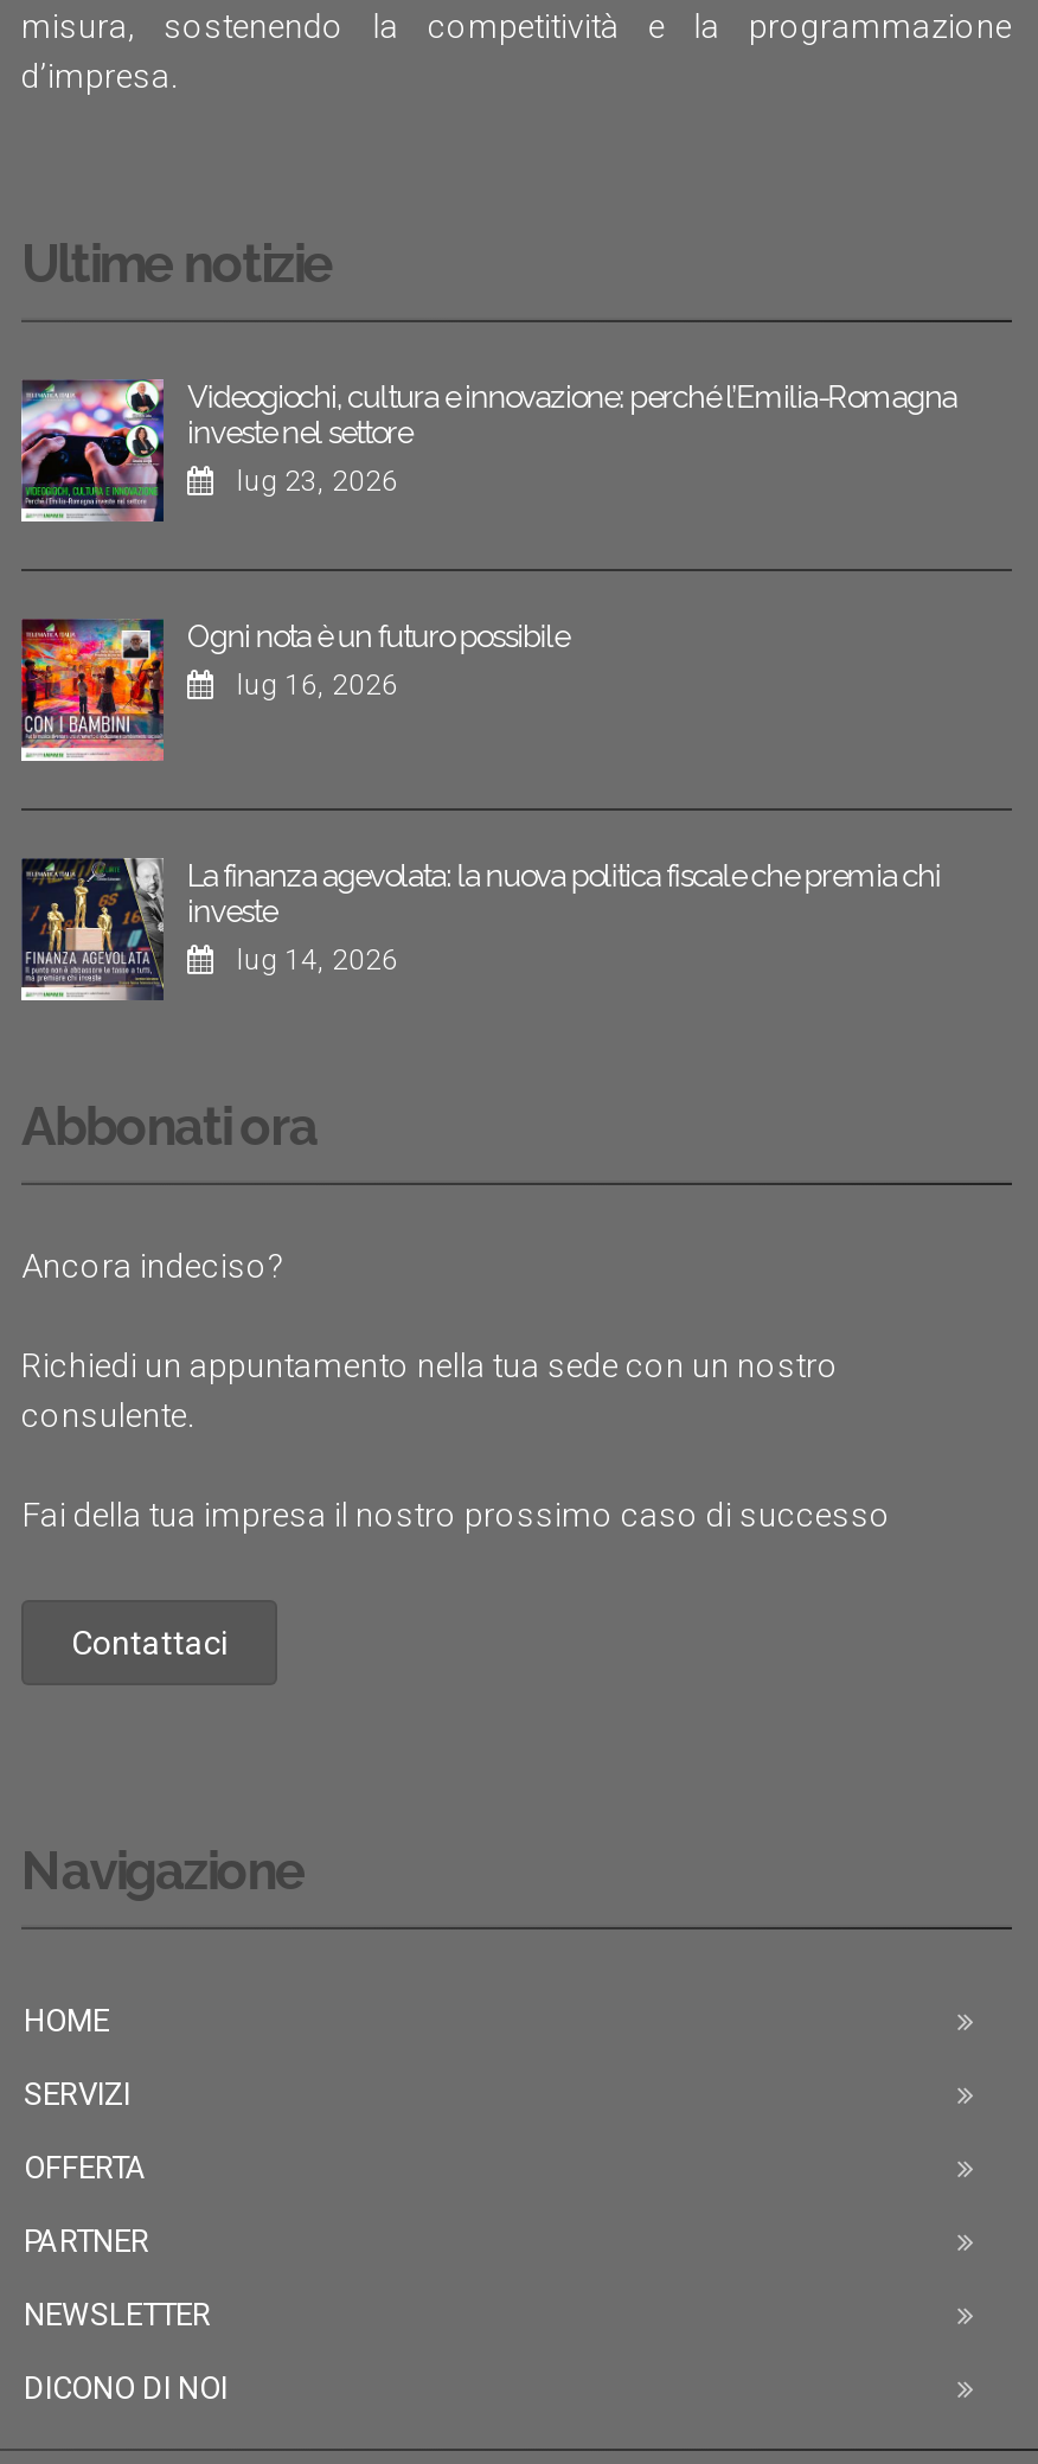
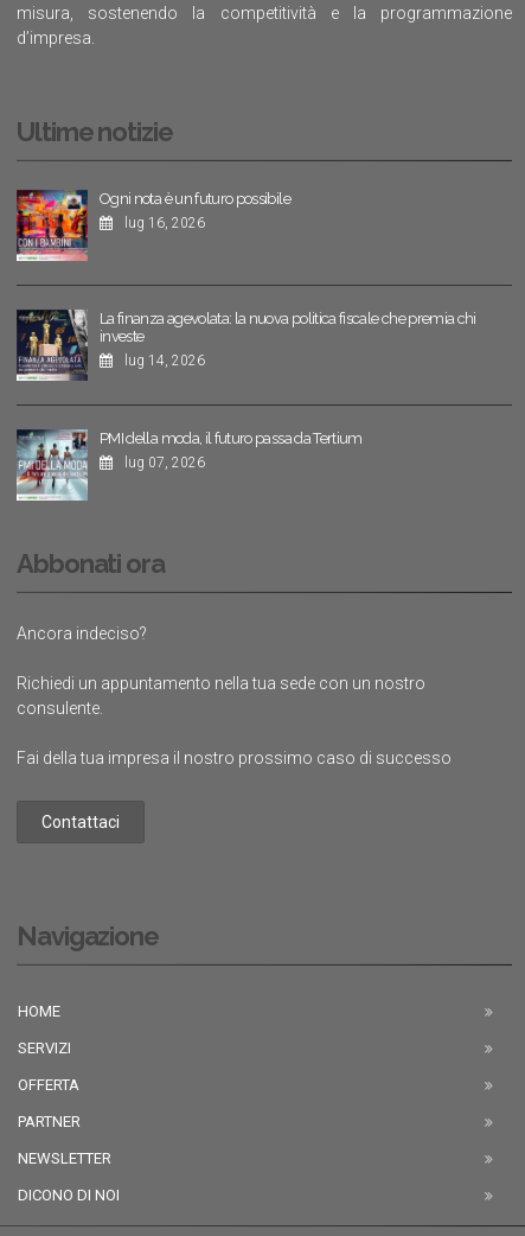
[19,377,957,524] [image] | Videogiochi, cultura e innovazione: perché l’Emilia-Romagna | investe nel settore | lug 23, 2026 -> none
moved [17,614,940,977] -> [14,187,476,369]: [image] | Ogni nota è un futuro possibile | lug 16, 2026 | La finanza agevolata: la nuova politica fiscale che premia chi | investe | lug 14, 2026
none -> [15,428,362,502] [image] | PMI della moda, il futuro passa da Tertium | lug 07, 2026

